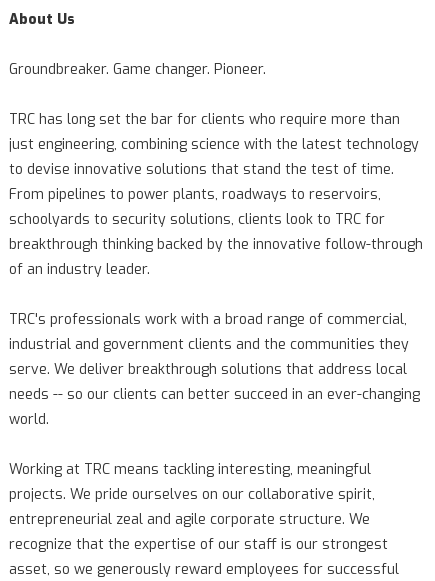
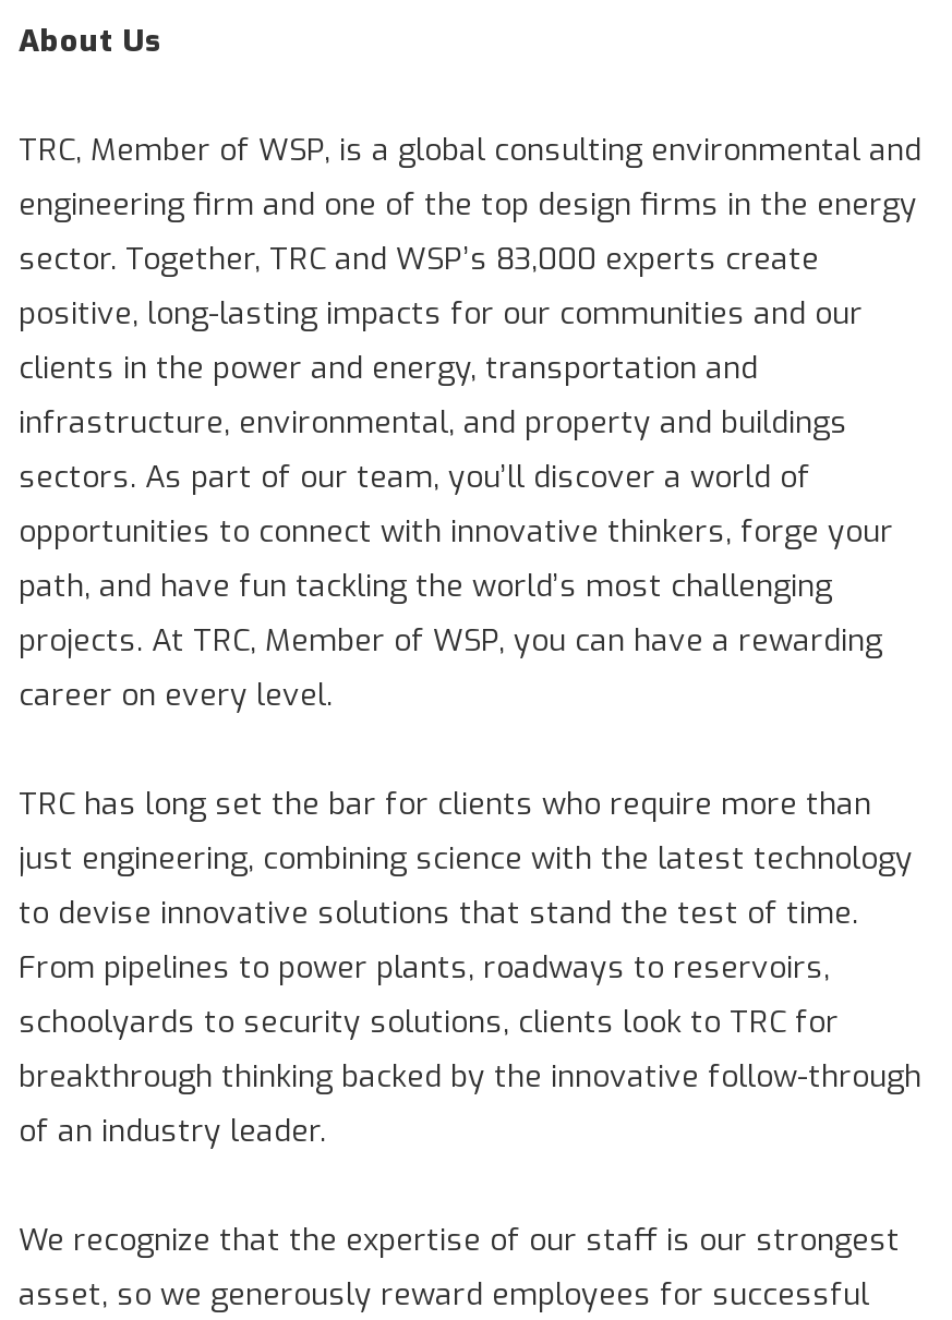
[9,59,266,78] Groundbreaker. Game changer. Pioneer. -> [19,128,921,714] TRC, Member of WSP, is a global consulting environmental and | engineering firm and one of the top design firms in the energy | sector. Together, TRC and WSP’s 83,000 experts create | positive, long-lasting impacts for our communities and our | clients in the power and energy, transportation and | infrastructure, environmental, and property and buildings | sectors. As part of our team, you’ll discover a world of | opportunities to connect with innovative thinkers, forge your | path, and have fun tackling the world’s most challenging | projects. At TRC, Member of WSP, you can have a rewarding | career on every level.
moved [9,109,423,278] -> [19,782,921,1150]: TRC has long set the bar for clients who require more than | just engineering, combining science with the latest technology | to devise innovative solutions that stand the test of time. | From pipelines to power plants, roadways to reservoirs, | schoolyards to security solutions, clients look to TRC for | breakthrough thinking backed by the innovative follow-through | of an industry leader.
[9,309,420,553] TRC's professionals work with a broad range of commercial, | industrial and government clients and the communities they | serve. We deliver breakthrough solutions that address local | needs -- so our clients can better succeed in an ever-changing | world. | Working at TRC means tackling interesting, meaningful | projects. We pride ourselves on our collaborative spirit, | entrepreneurial zeal and agile corporate structure. We | recognize that the expertise of our staff is our strongest -> [19,1218,900,1259] We recognize that the expertise of our staff is our strongest

